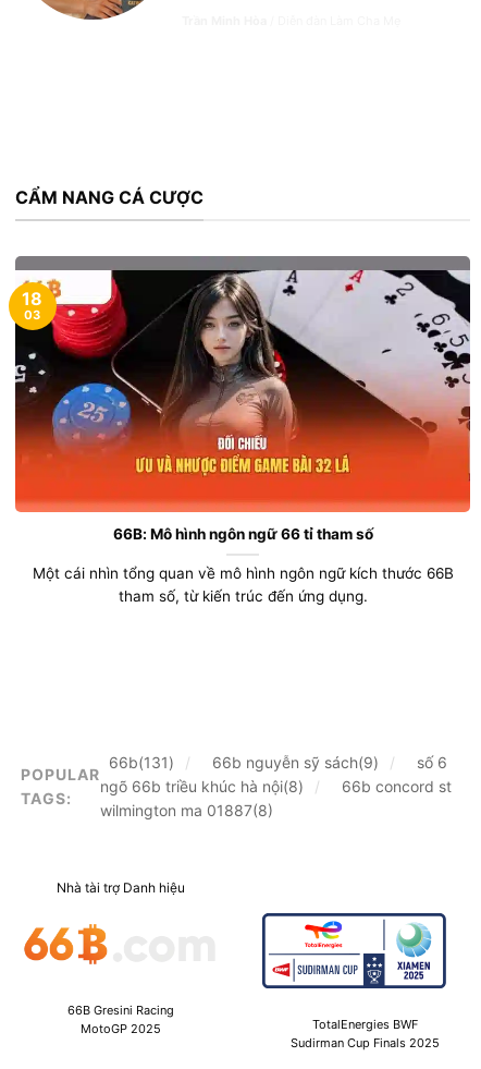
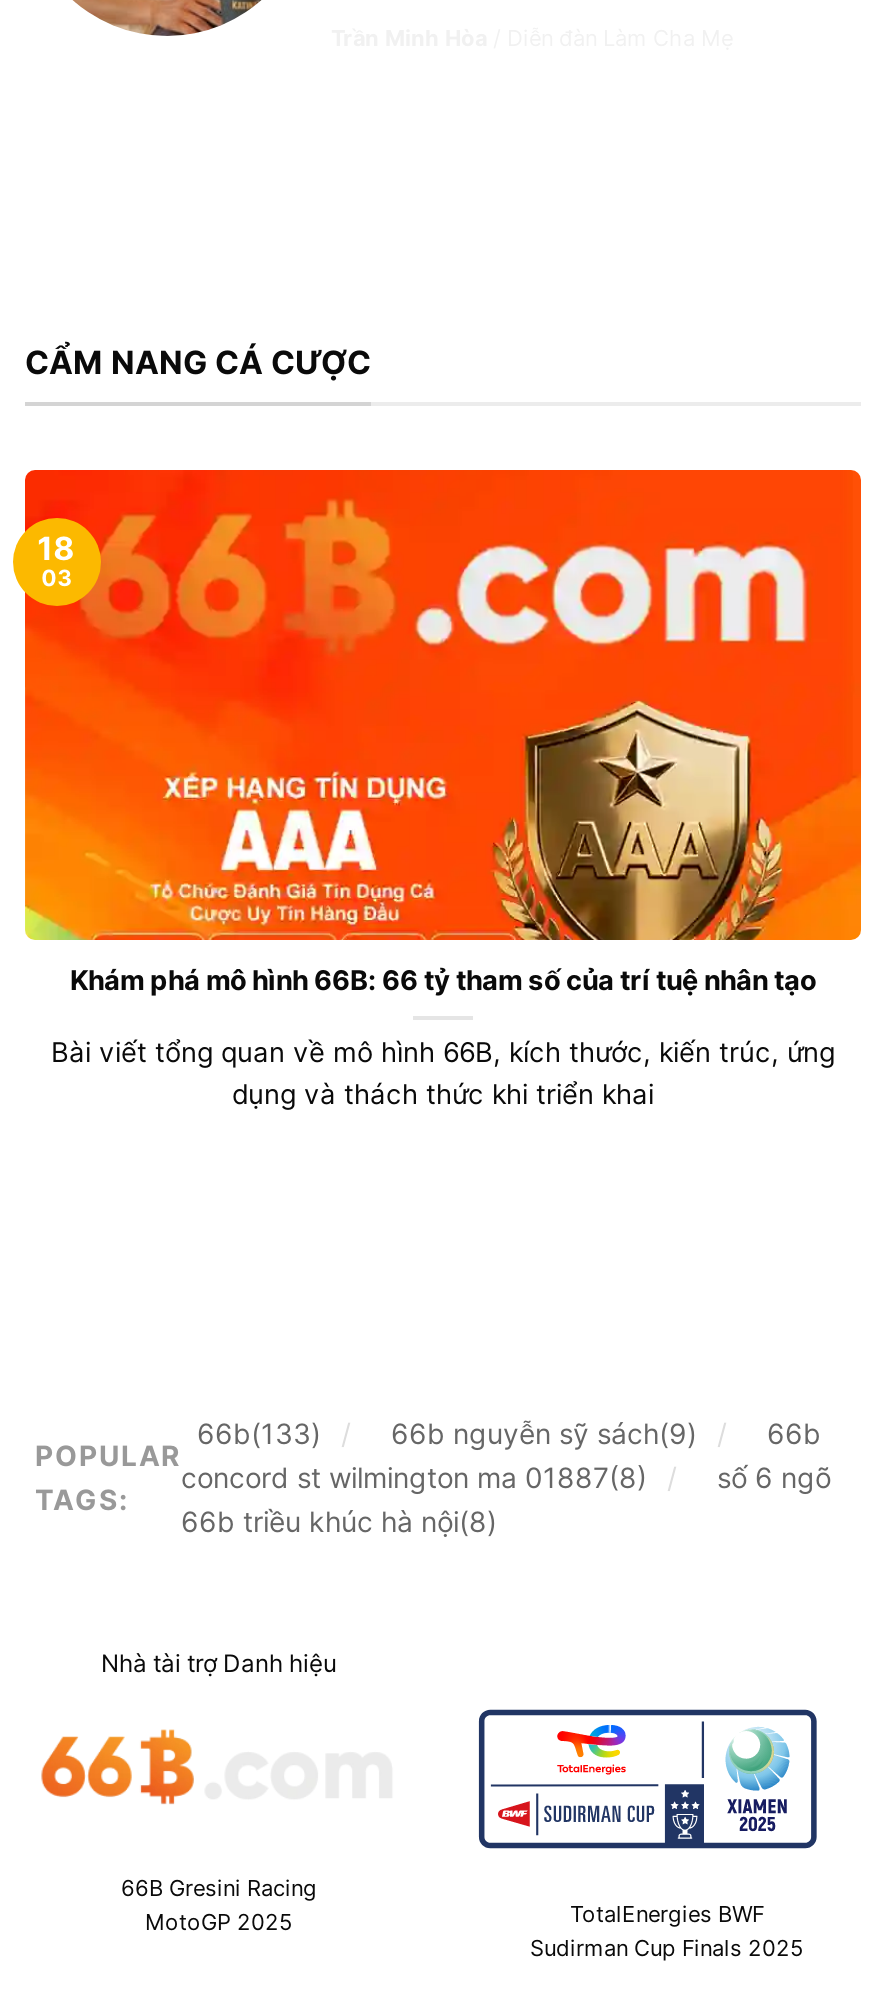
[14,255,471,543] [image] | 66B: Mô hình ngôn ngữ 66 tỉ tham số -> [23,468,863,997] [image] | Khám phá mô hình 66B: 66 tỷ tham số của trí tuệ nhân tạo
[32,565,453,605] Một cái nhìn tổng quan về mô hình ngôn ngữ kích thước 66B | tham số, từ kiến trúc đến ứng dụng. -> [51,1037,835,1111] Bài viết tổng quan về mô hình 66B, kích thước, kiến trúc, ứng | dụng và thách thức khi triển khai
[100,753,452,819] số 6 | ngõ 66b triều khúc hà nội(8) | 66b concord st | wilmington ma 01887(8) -> [181,1416,831,1538] 66b | concord st wilmington ma 01887(8) | số 6 ngõ | 66b triều khúc hà nội(8)
[109,753,174,771] 66b(131) -> [197,1416,321,1450] 66b(133)

